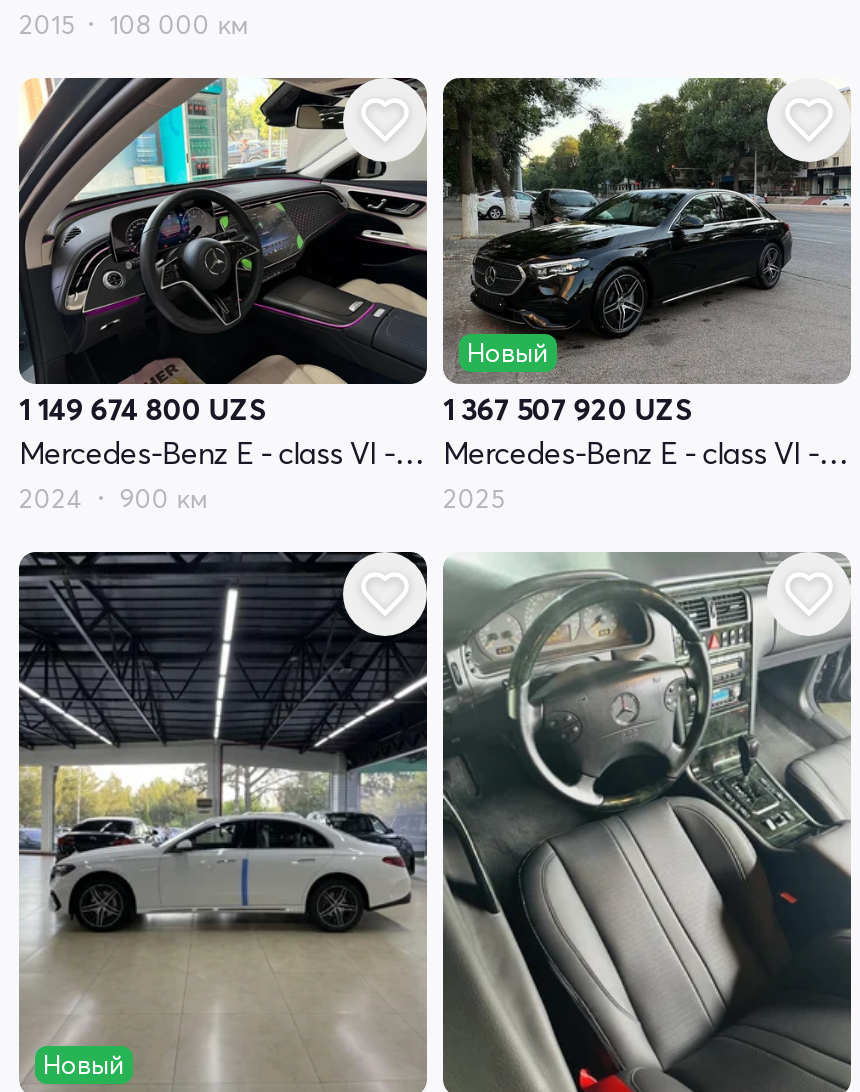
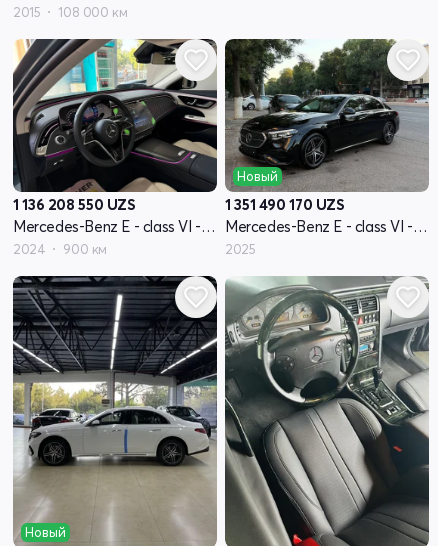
[19,389,266,427] 1 149 674 800 UZS -> [13,195,136,214] 1 136 208 550 UZS
[443,389,692,427] 1 367 507 920 UZS -> [225,195,345,214] 1 351 490 170 UZS

